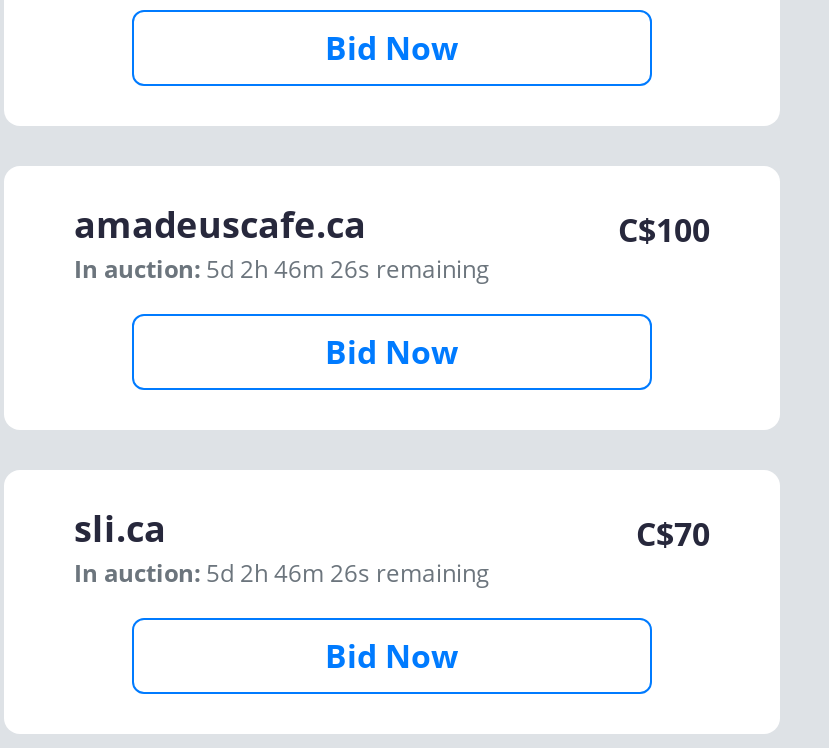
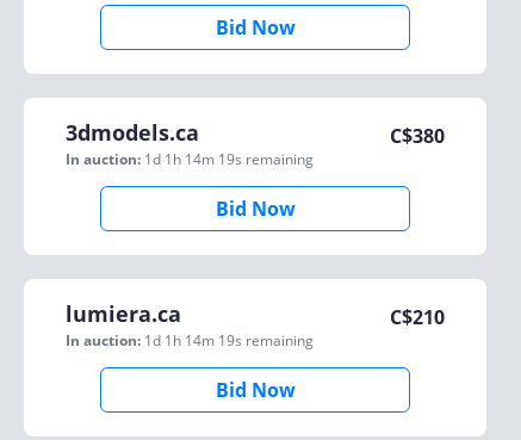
[74,200,490,286] amadeuscafe.ca | In auction: 5d 2h 46m 26s remaining -> [66,118,314,169] 3dmodels.ca | In auction: 1d 1h 14m 19s remaining
[618,208,710,252] C$100 -> [390,123,445,149] C$380
[74,504,490,590] sli.ca | In auction: 5d 2h 46m 26s remaining -> [66,299,314,351] lumiera.ca | In auction: 1d 1h 14m 19s remaining
[636,512,710,556] C$70 -> [390,304,445,330] C$210

